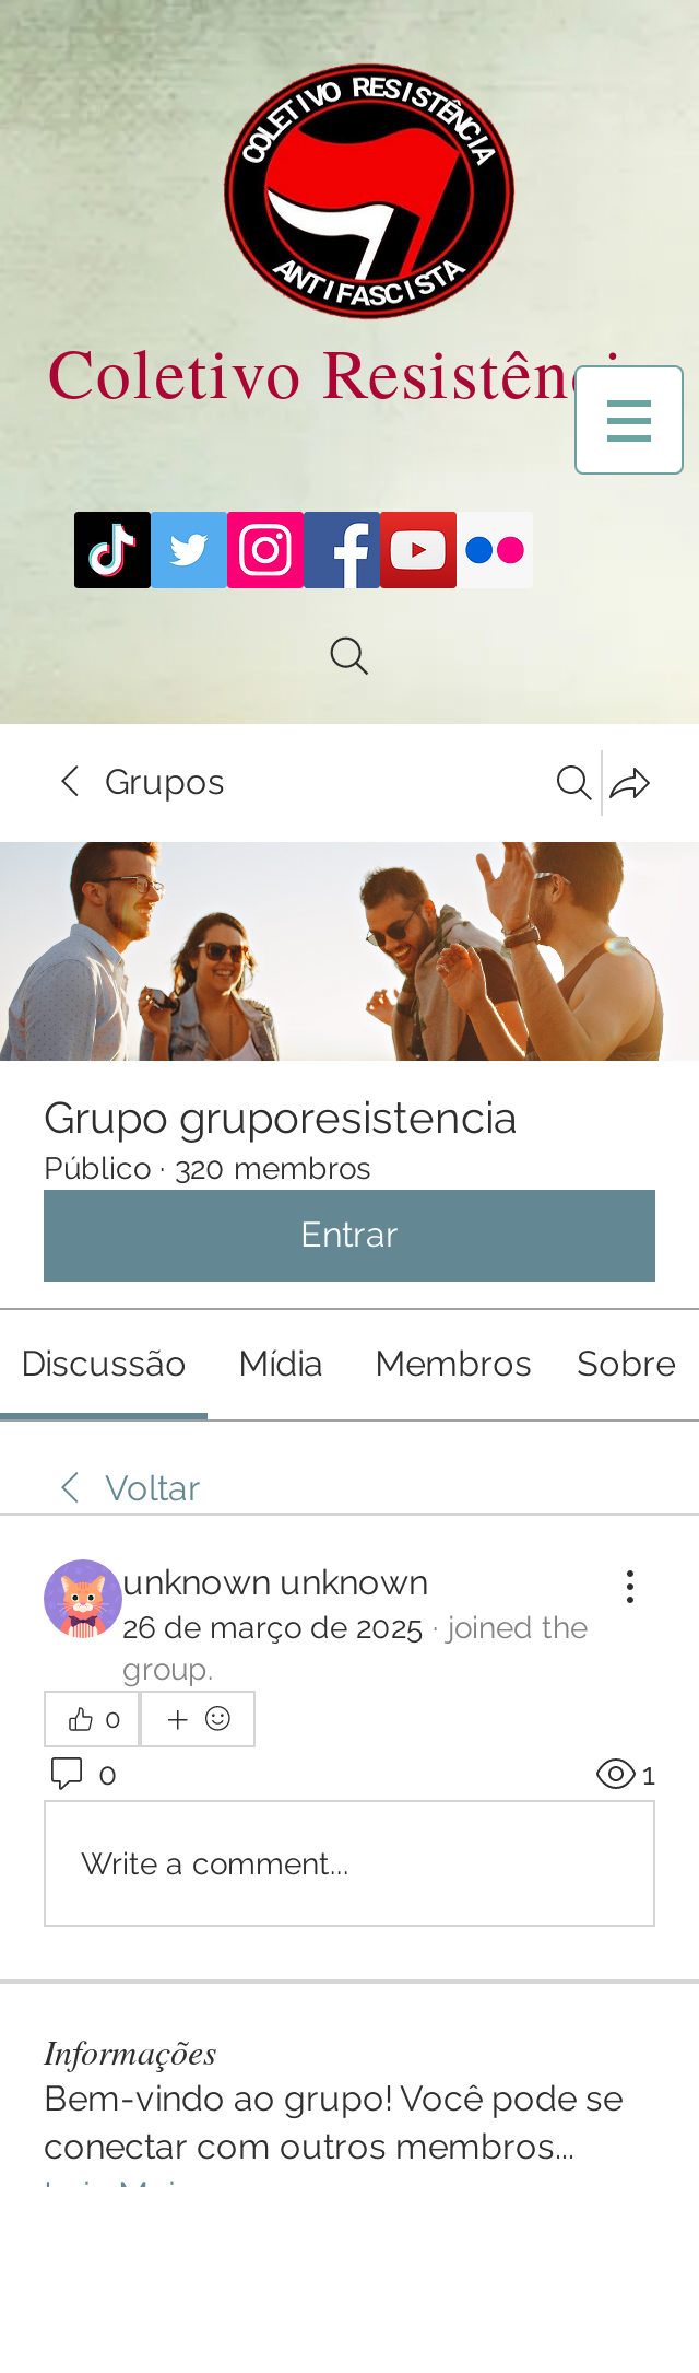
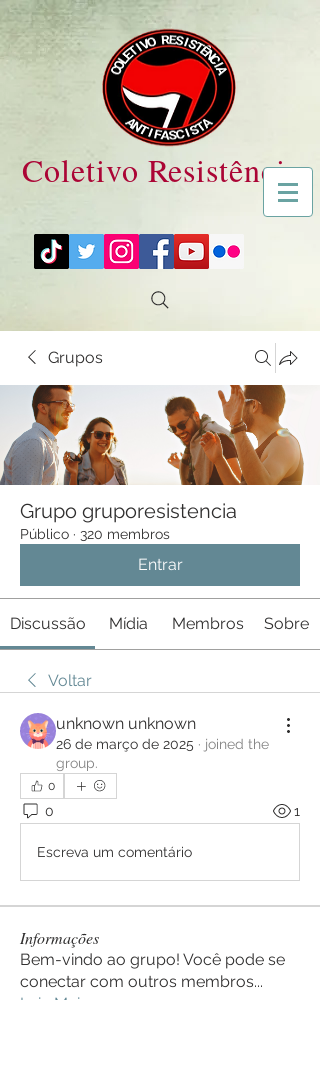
[81,1845,349,1880] Write a comment... -> [37,843,192,859] Escreva um comentário

